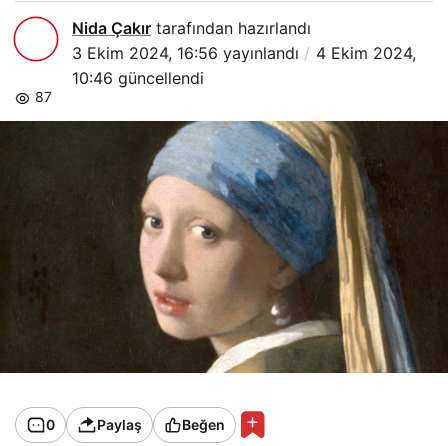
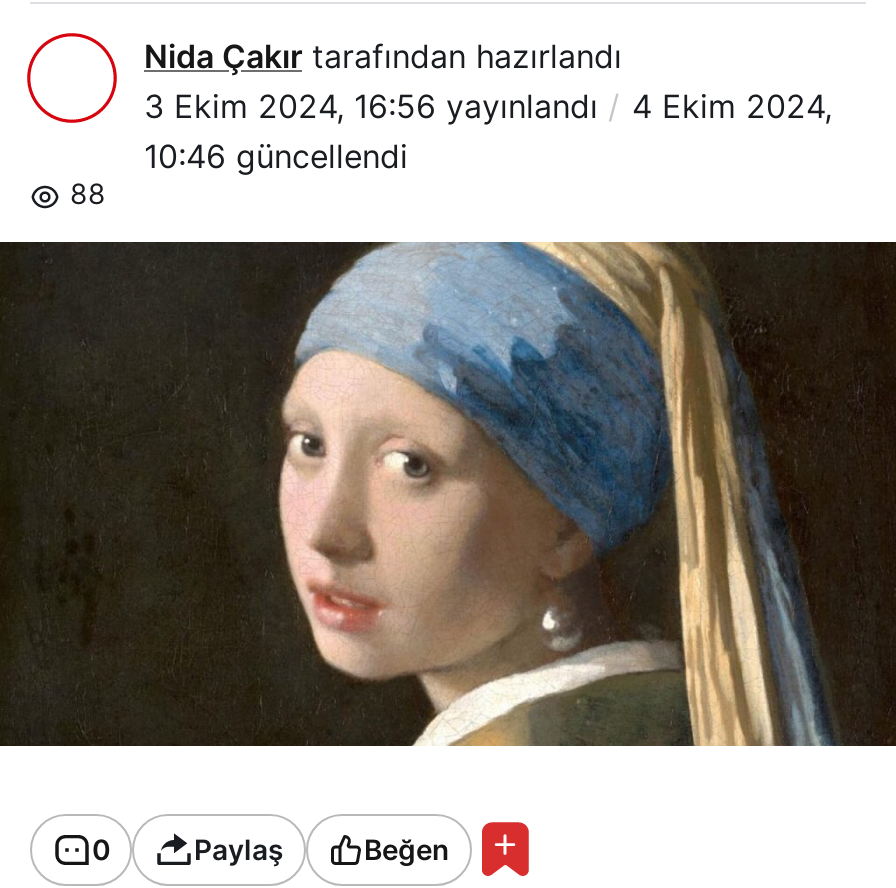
[35,88,52,105] 87 -> [70,176,106,210] 88

